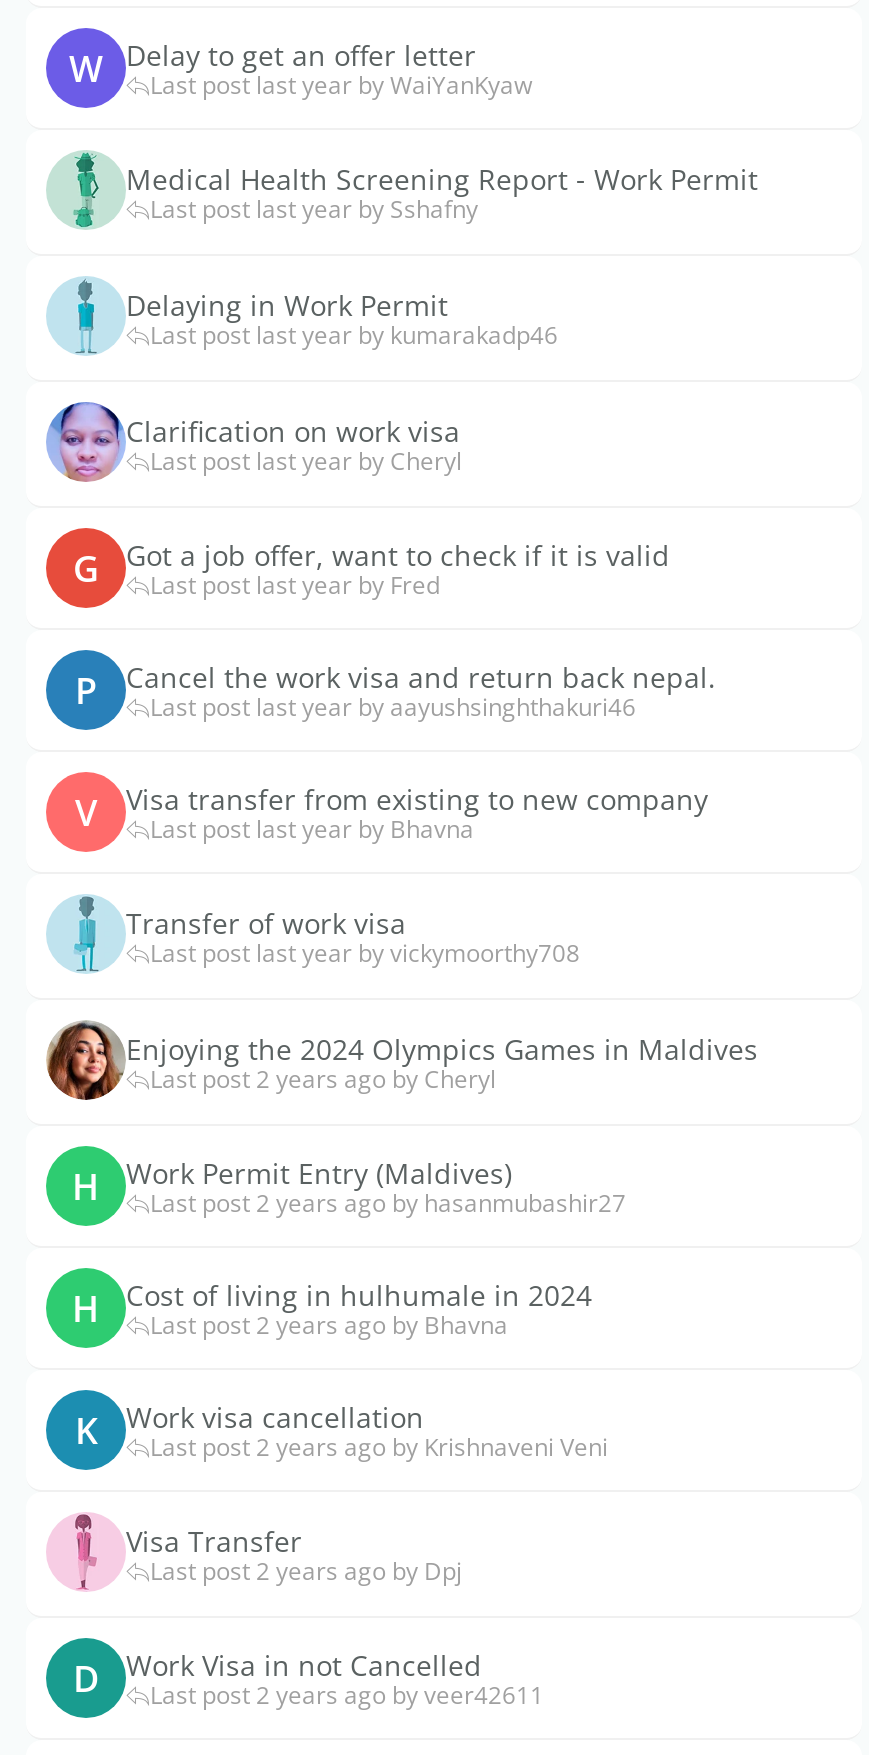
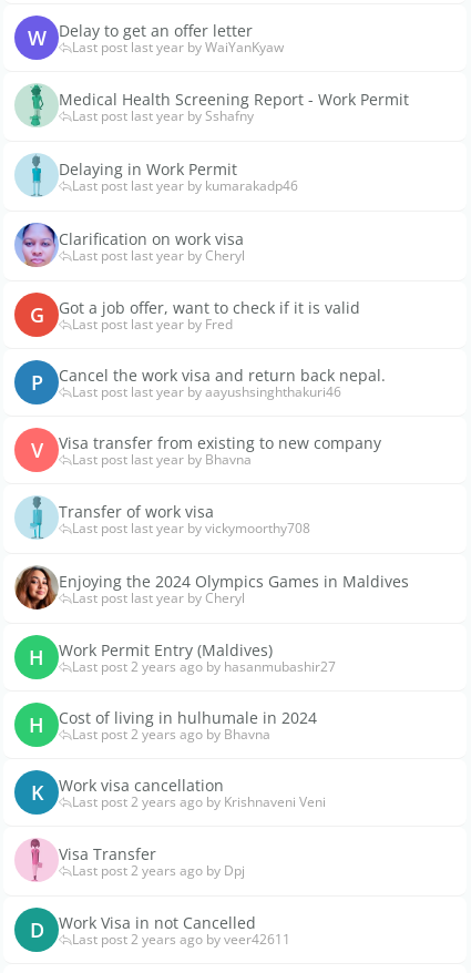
[150,1063,496,1097] Last post 2 years ago by Cheryl -> [72,589,245,608] Last post last year by Cheryl

